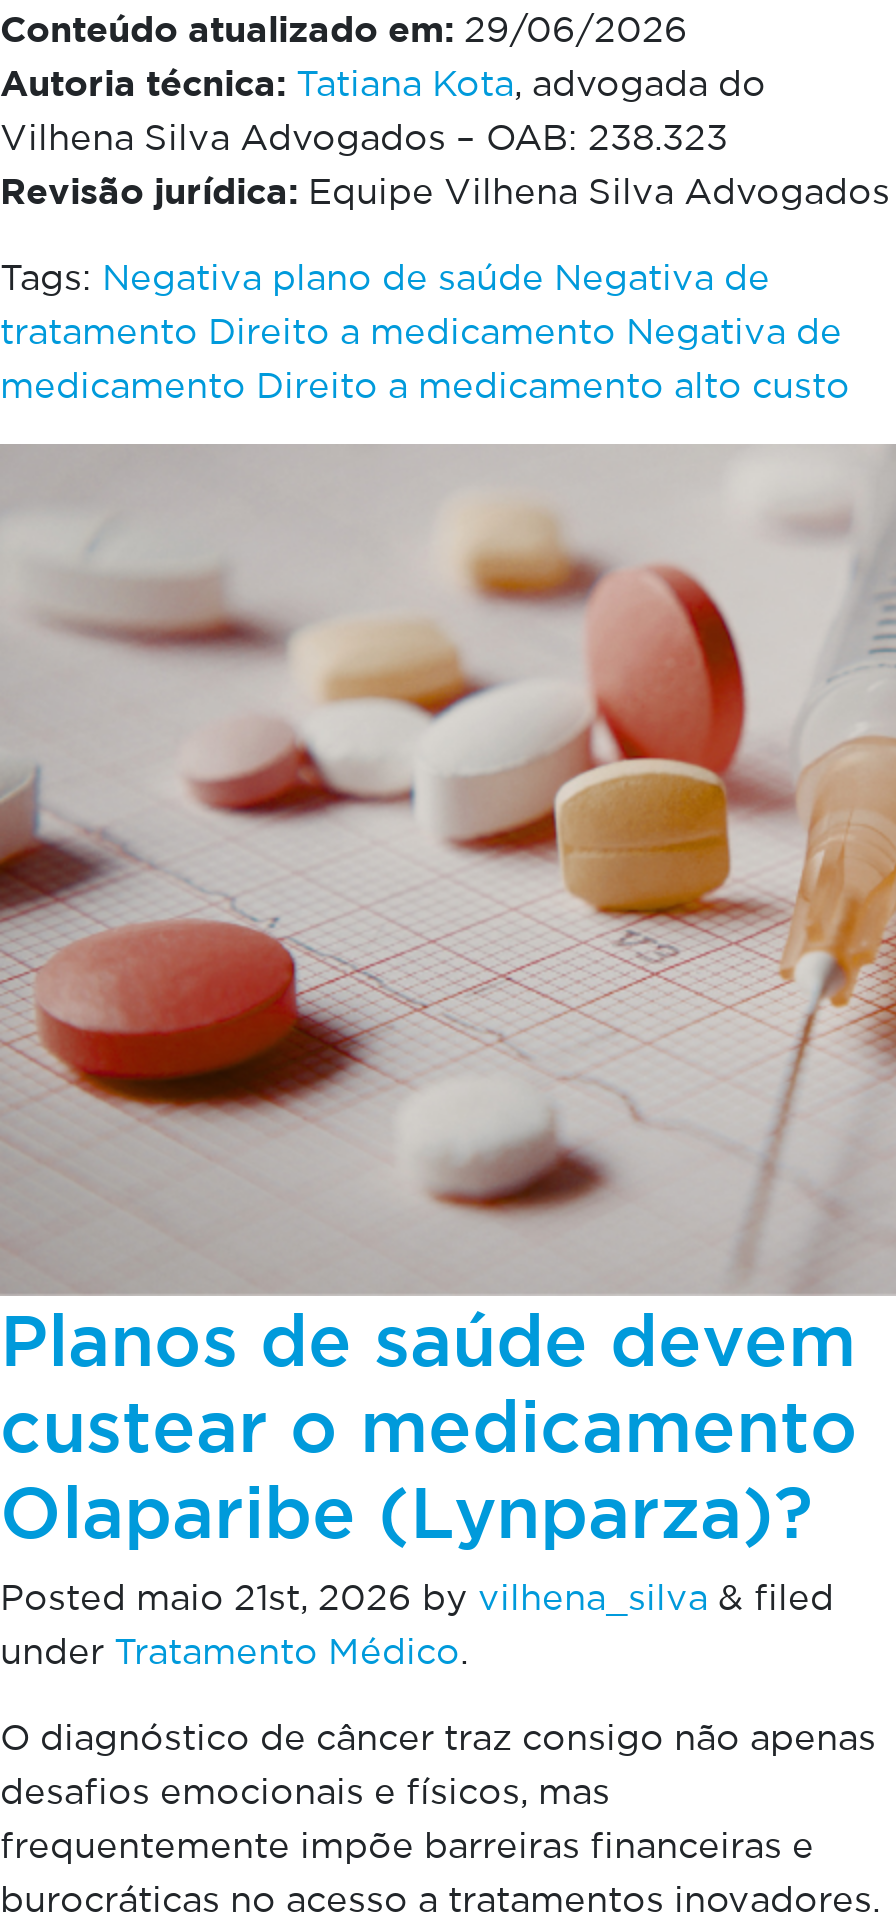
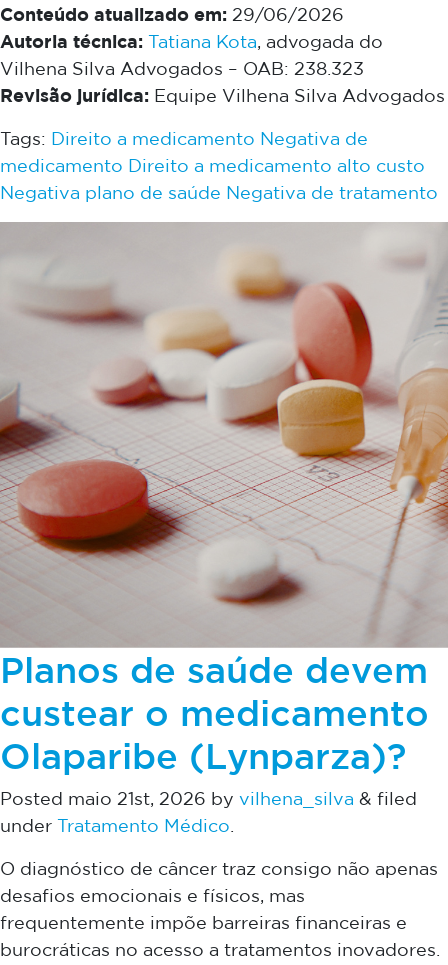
[0,258,842,350] Tags: Negativa plano de saúde Negativa de | tratamento Direito a medicamento Negativa de -> [0,129,368,148] Tags: Direito a medicamento Negativa de
moved [0,366,850,404] -> [0,156,425,175]: medicamento Direito a medicamento alto custo
none -> [0,183,438,202] Negativa plano de saúde Negativa de tratamento

